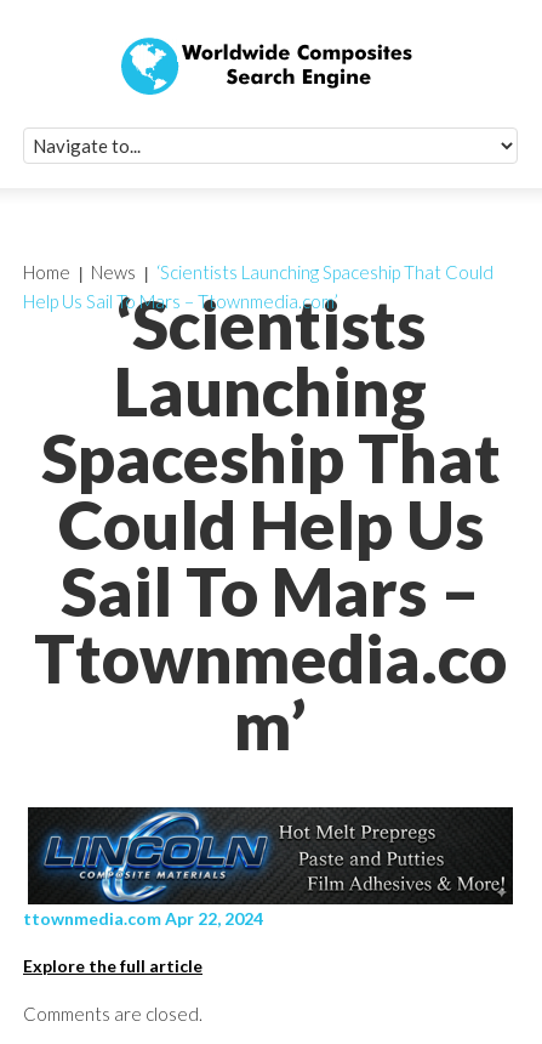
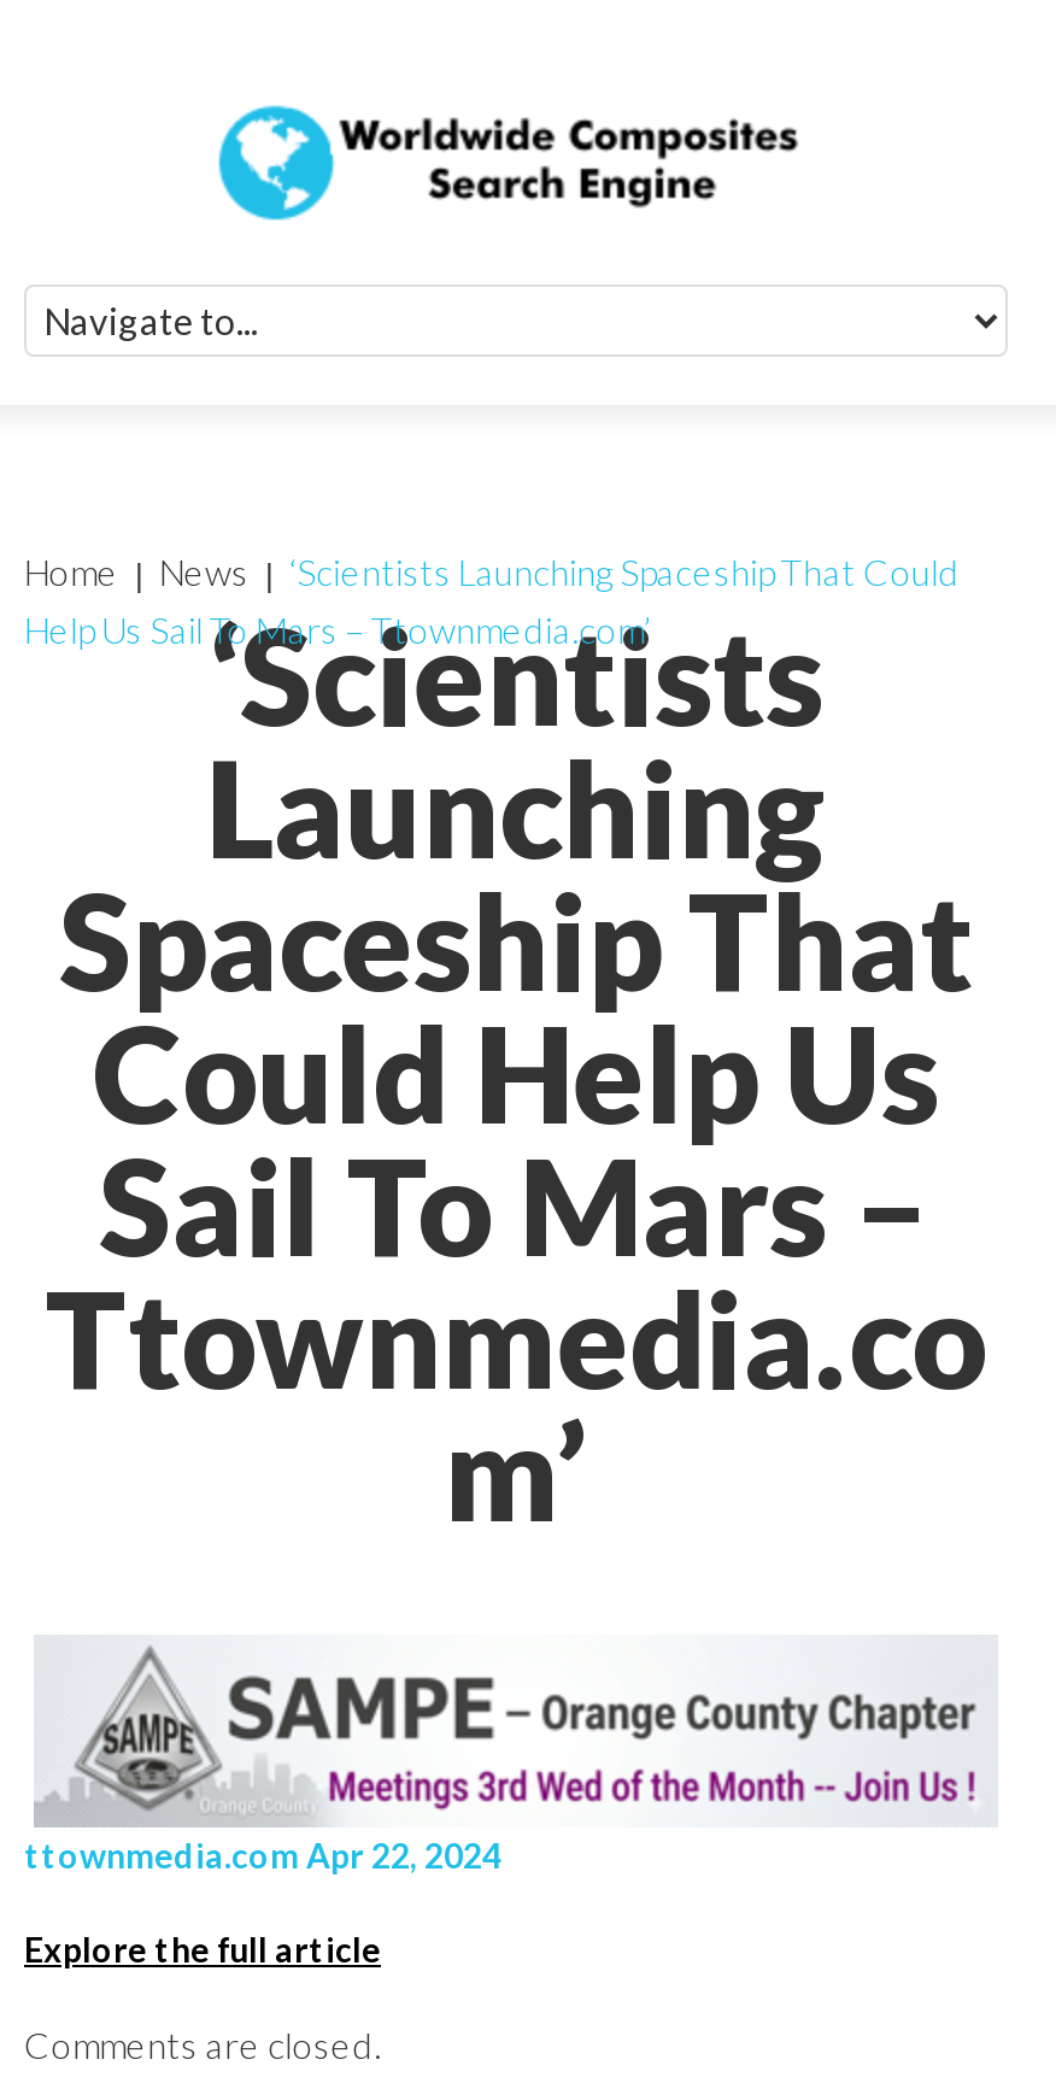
[27,806,514,906] [image] -> [34,1635,998,1827] [image]

